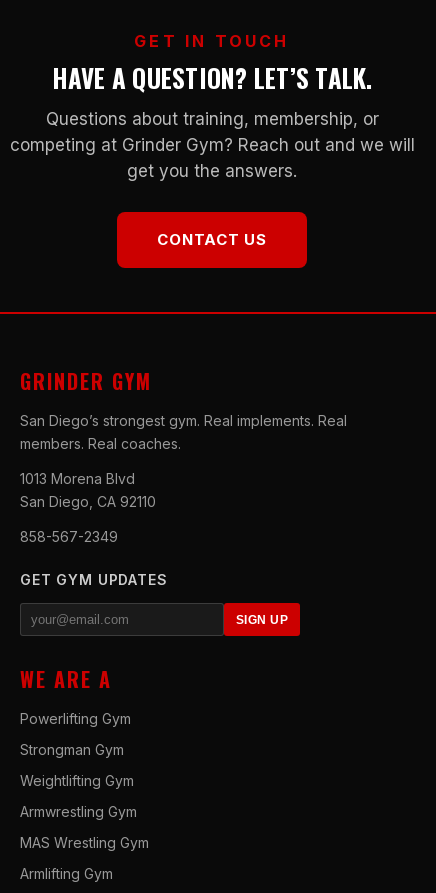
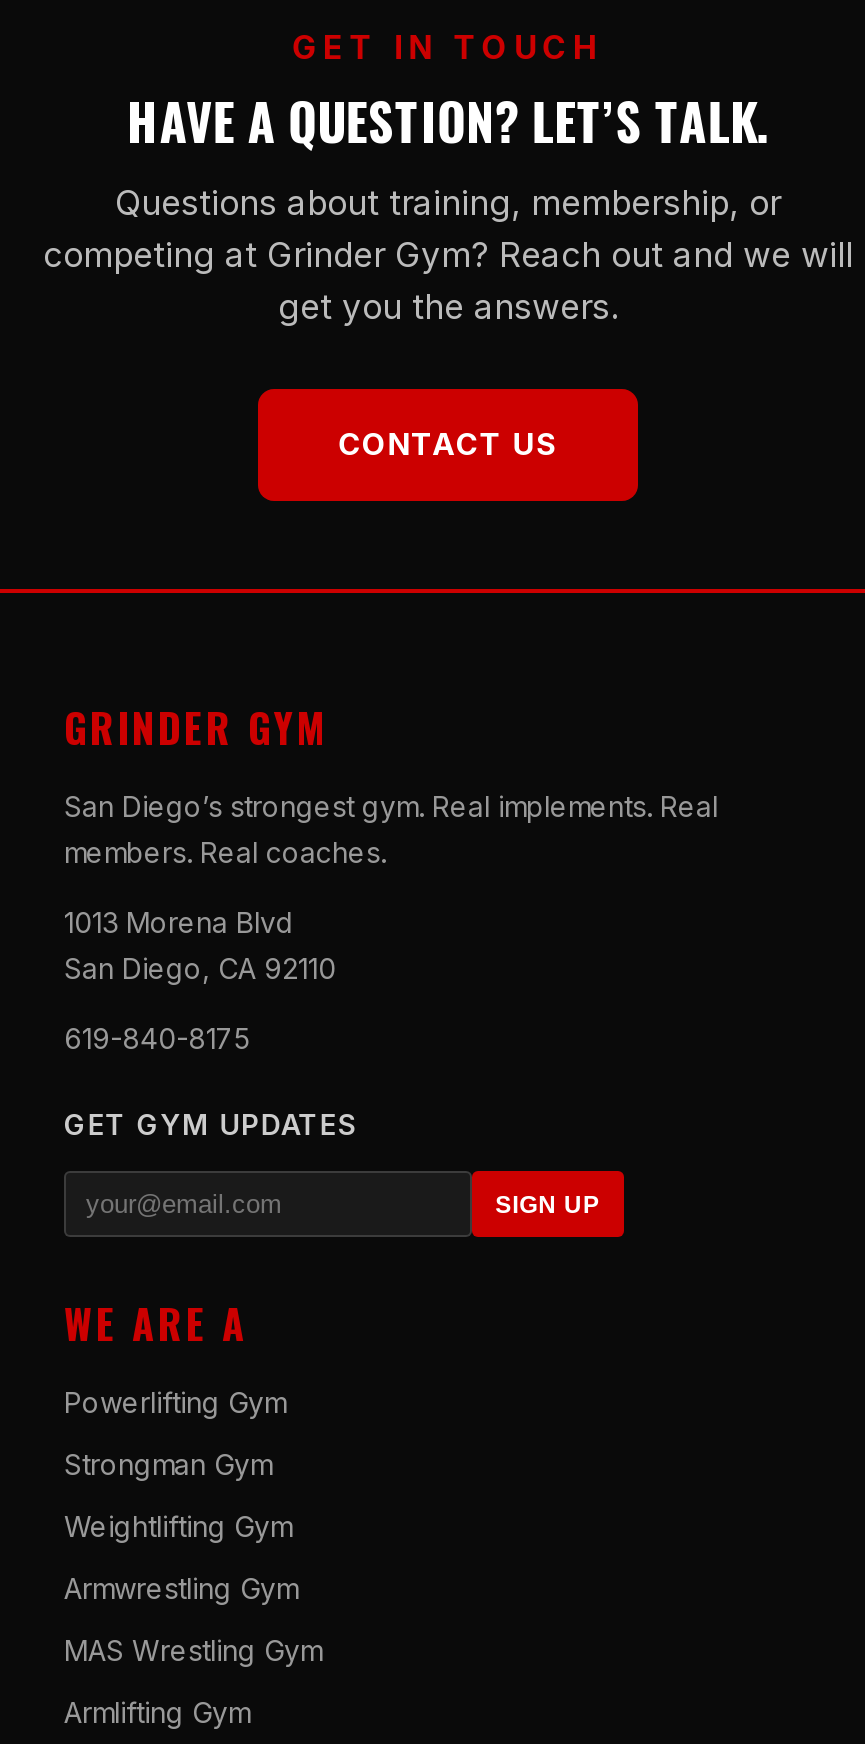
[20,528,118,545] 858-567-2349 -> [64,1022,250,1056] 619-840-8175

